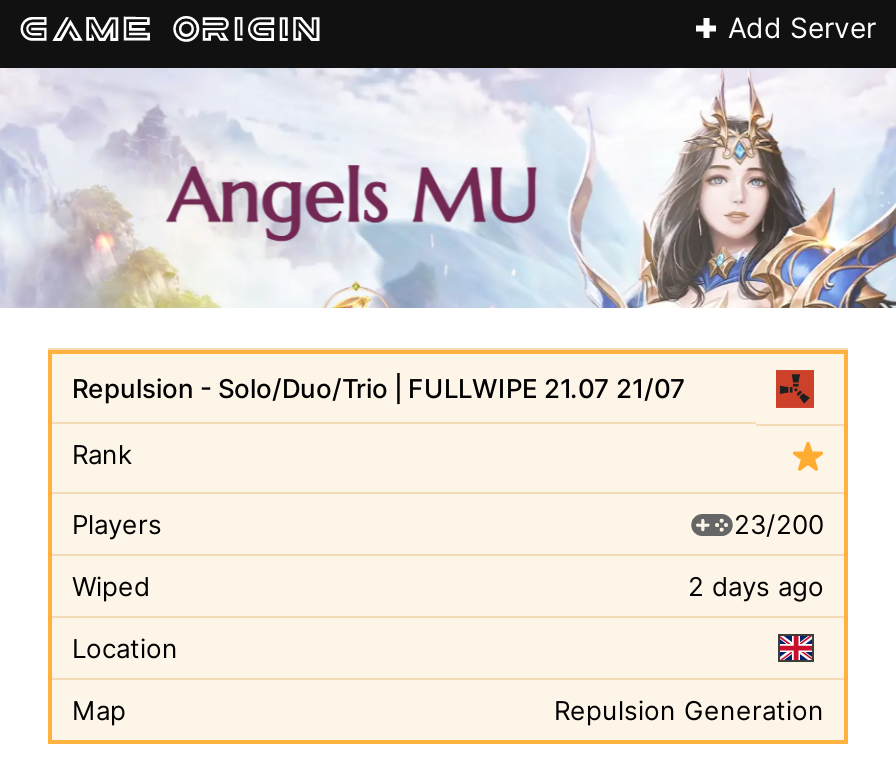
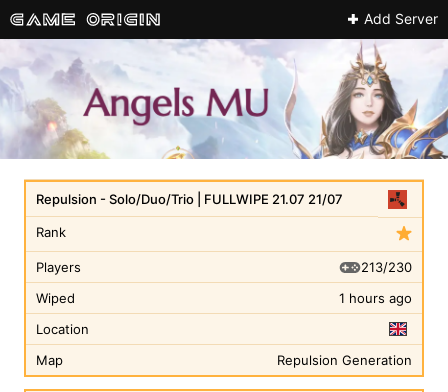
[734,507,824,539] 23/200 -> [361,258,412,274] 213/230
[688,570,824,602] 2 days ago -> [339,290,412,306] 1 hours ago

